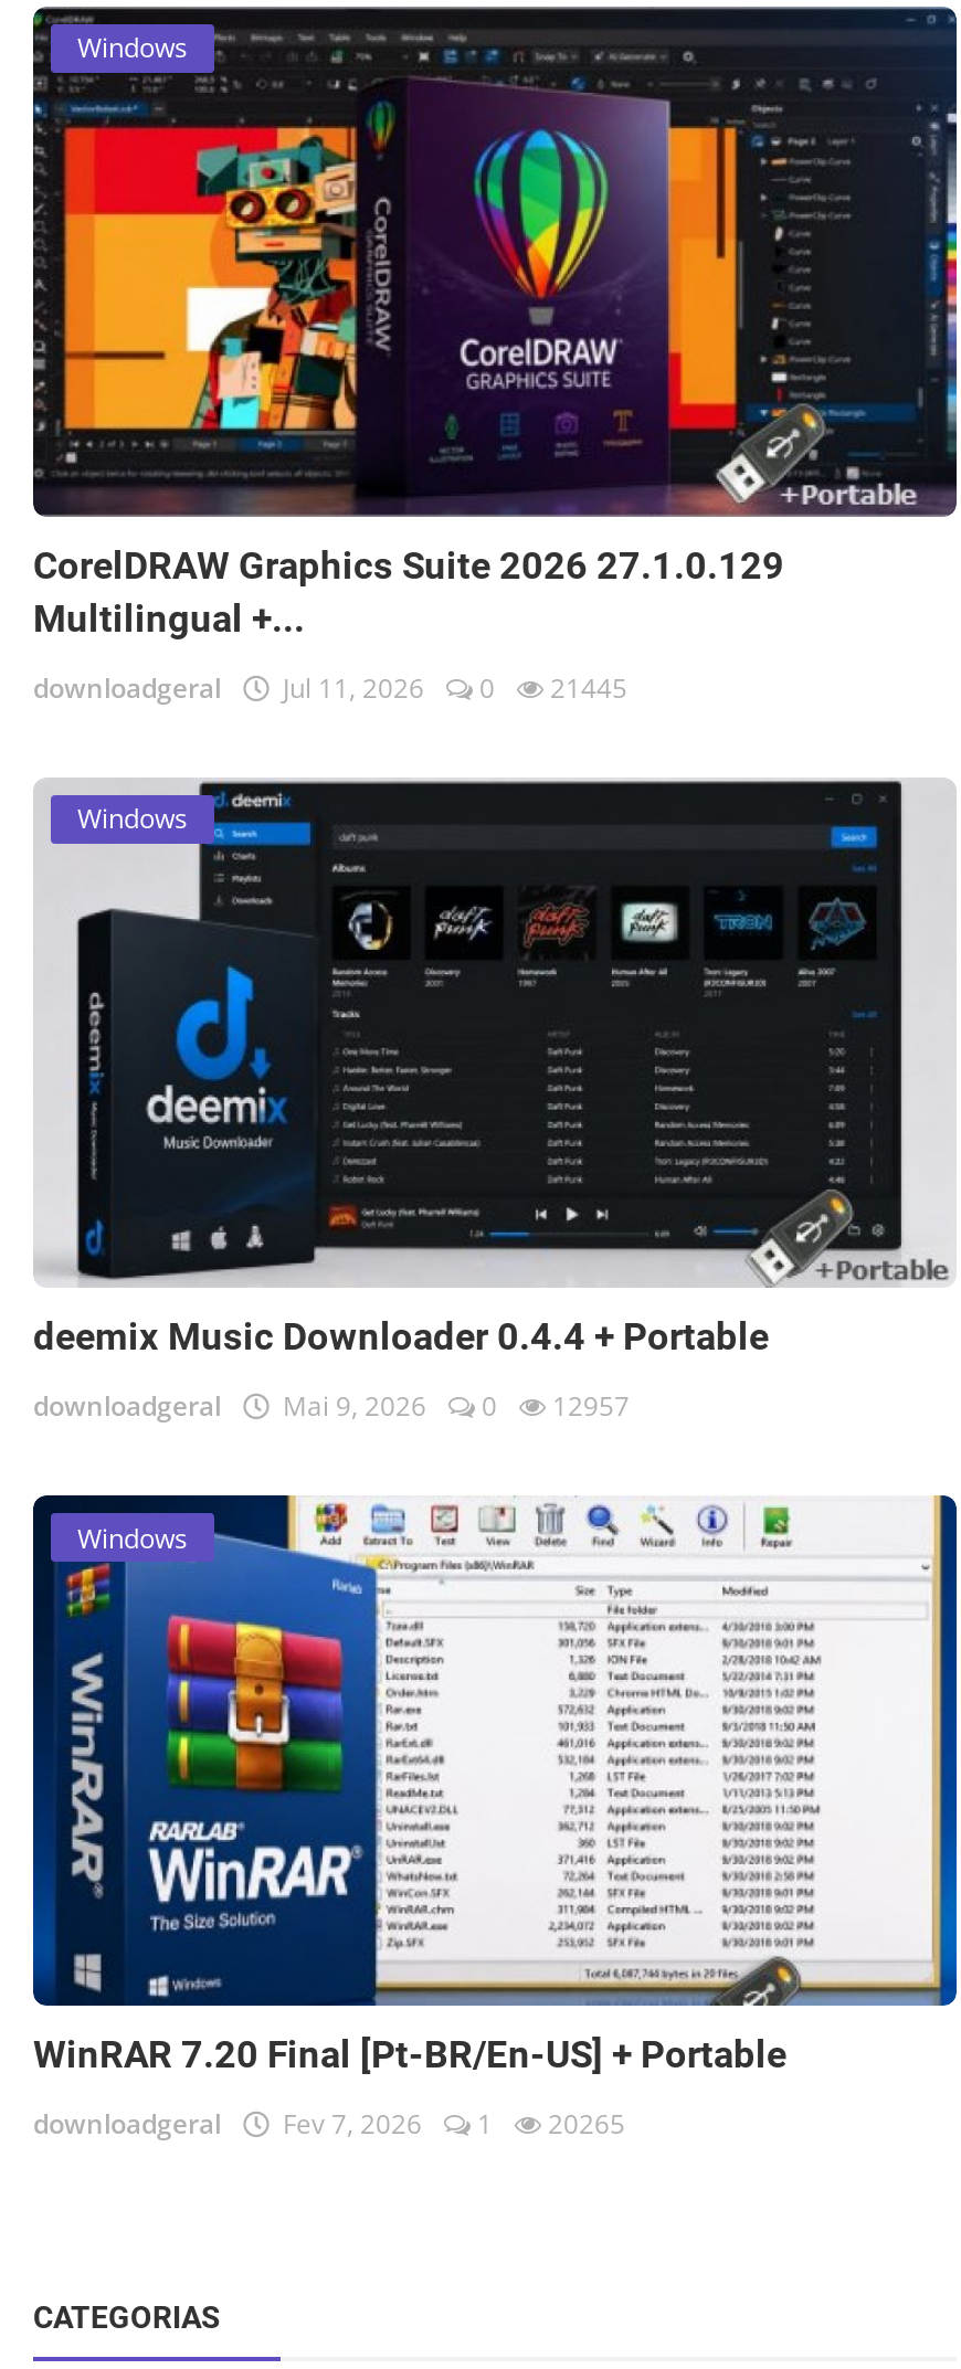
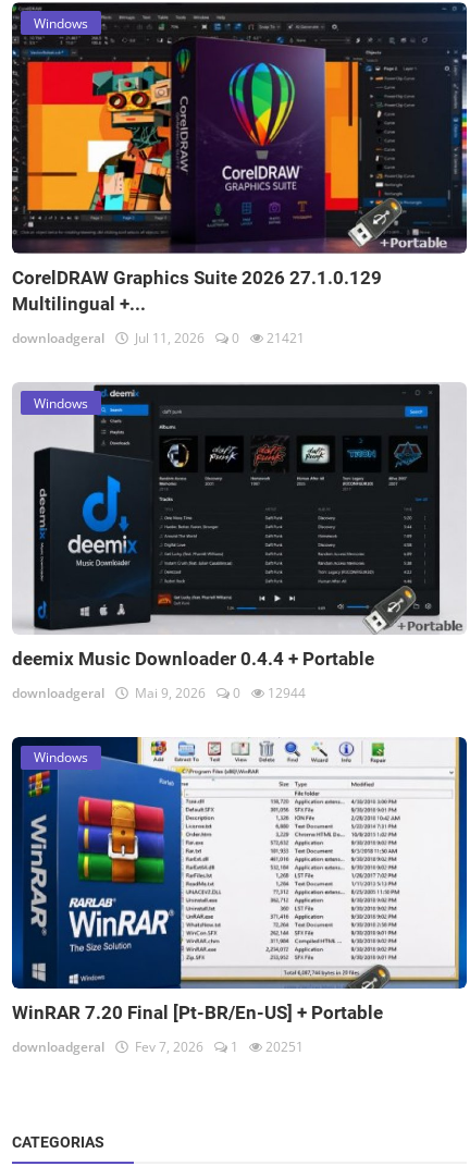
[33,669,627,706] downloadgeral Jul 11, 2026 0 21445 -> [12,329,305,348] downloadgeral Jul 11, 2026 0 21421
[33,1387,630,1425] downloadgeral Mai 9, 2026 0 12957 -> [12,683,306,702] downloadgeral Mai 9, 2026 0 12944
[33,2106,625,2143] downloadgeral Fev 7, 2026 1 20265 -> [12,1037,304,1056] downloadgeral Fev 7, 2026 1 20251

